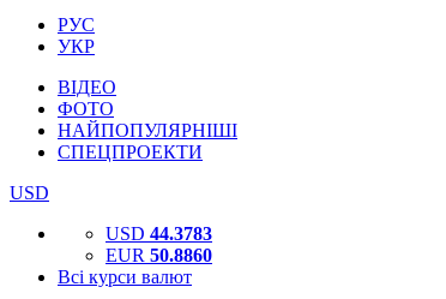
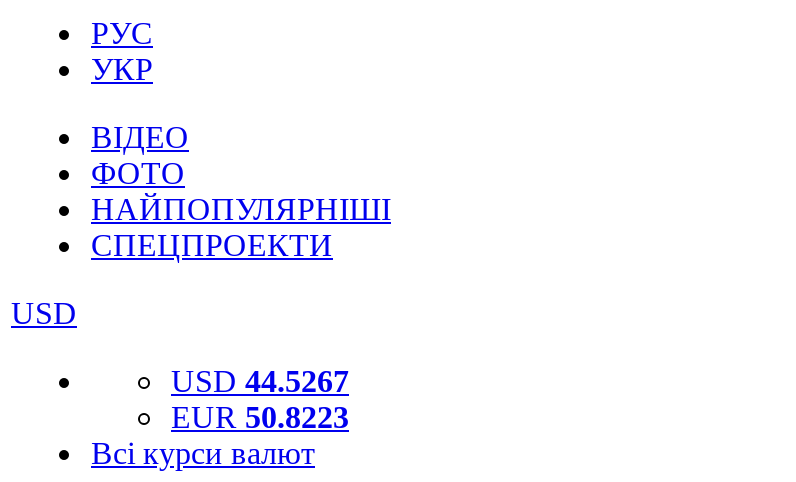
[106,223,212,244] USD 44.3783 -> [171,364,349,398] USD 44.5267
[106,245,212,265] EUR 50.8860 -> [171,400,349,434] EUR 50.8223

